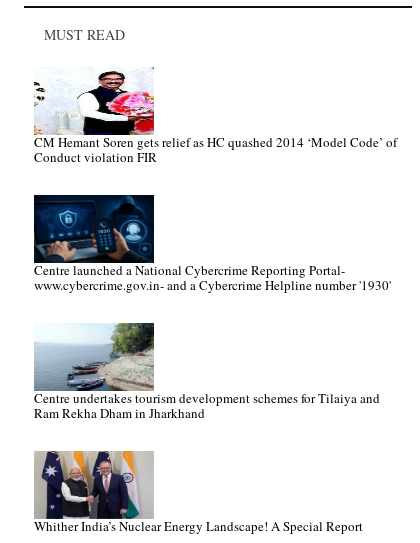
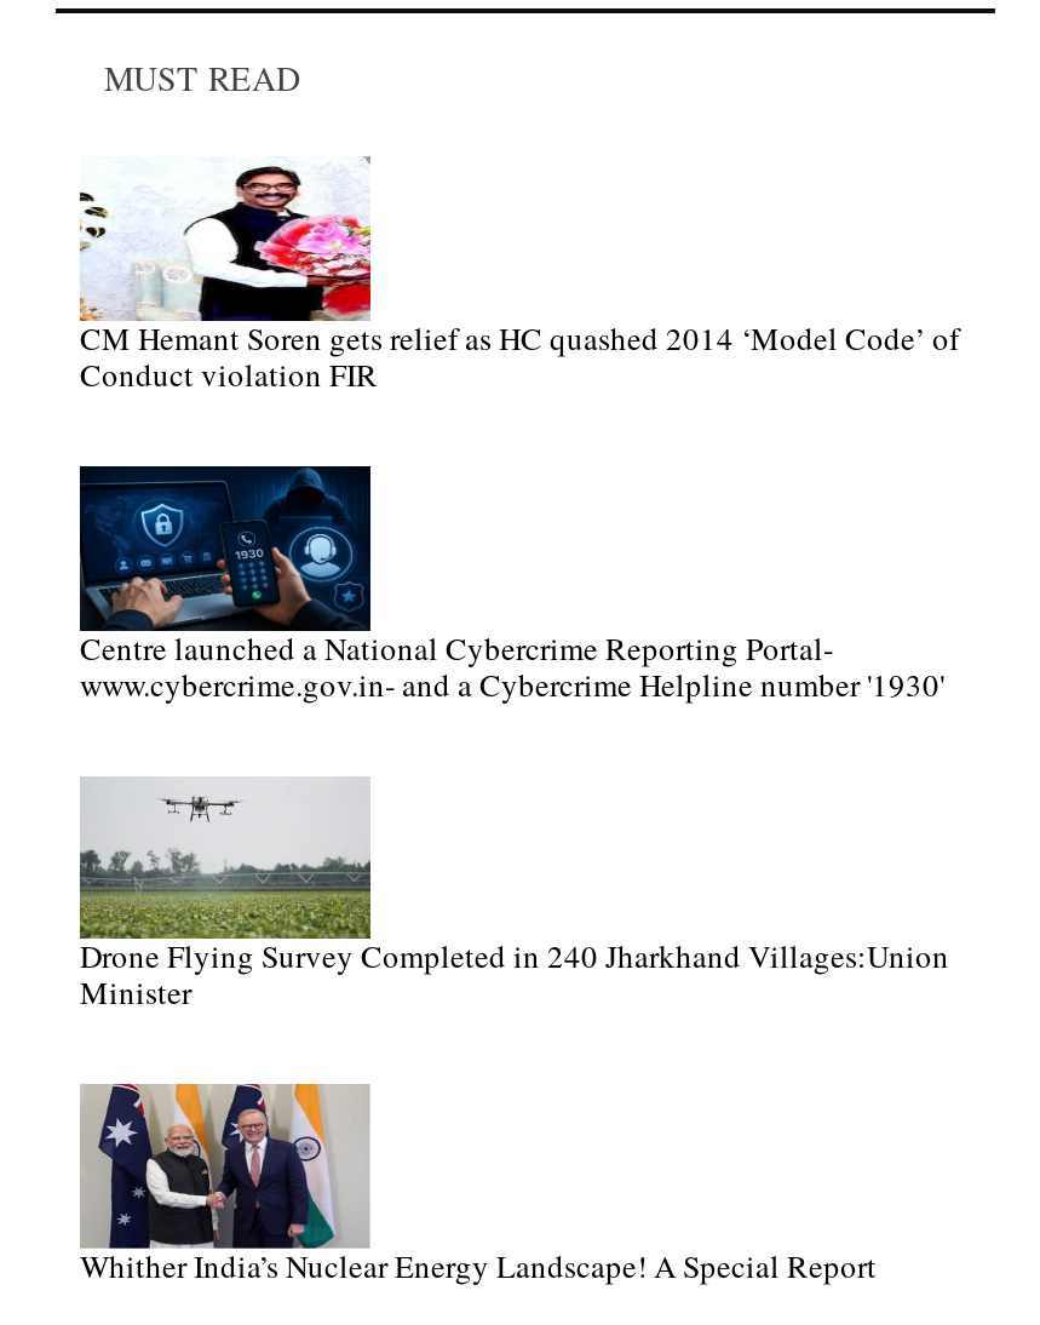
[34,322,380,422] [image] | Centre undertakes tourism development schemes for Tilaiya and | Ram Rekha Dham in Jharkhand -> [77,776,949,1015] [image] | Drone Flying Survey Completed in 240 Jharkhand Villages:Union | Minister

